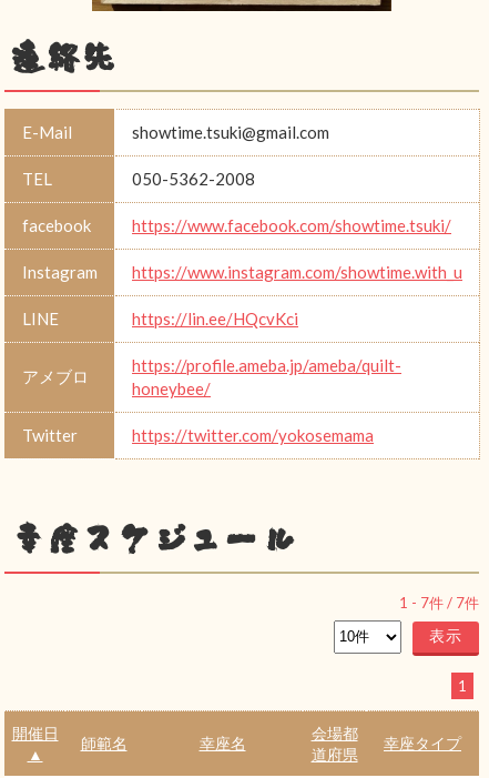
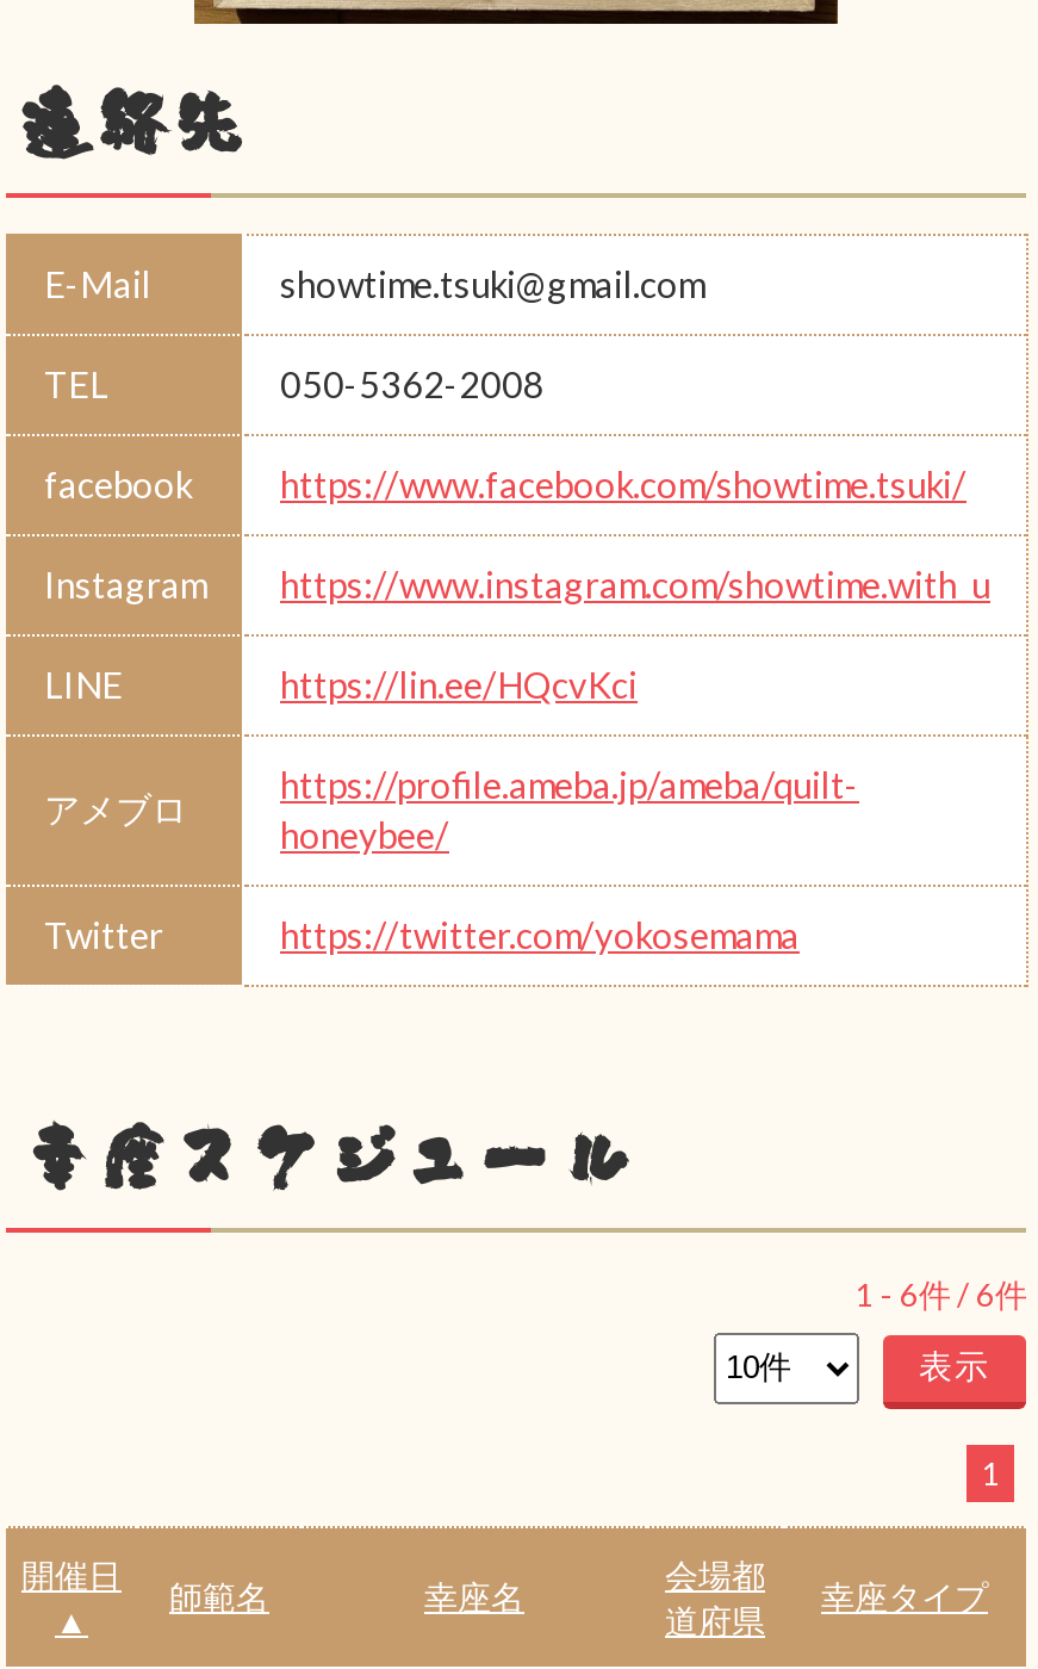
[399,594,479,612] 1 - 7件 / 7件 -> [854,1276,1026,1314] 1 - 6件 / 6件

